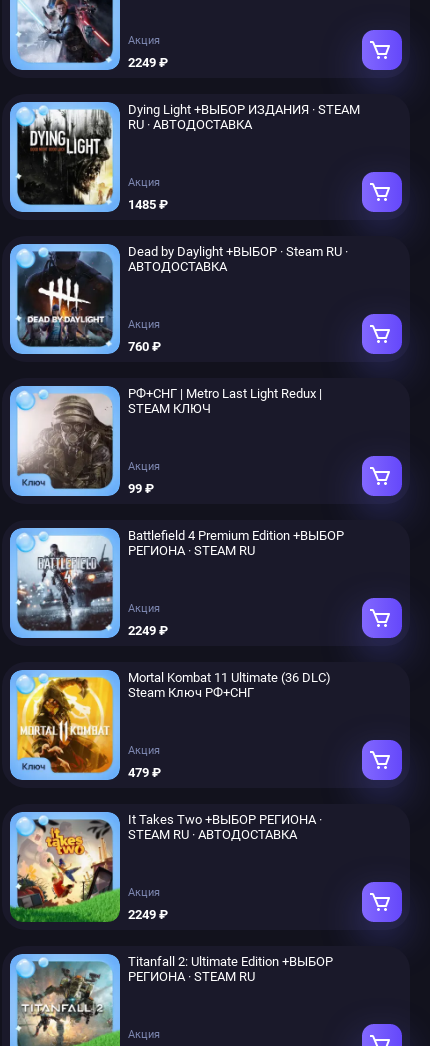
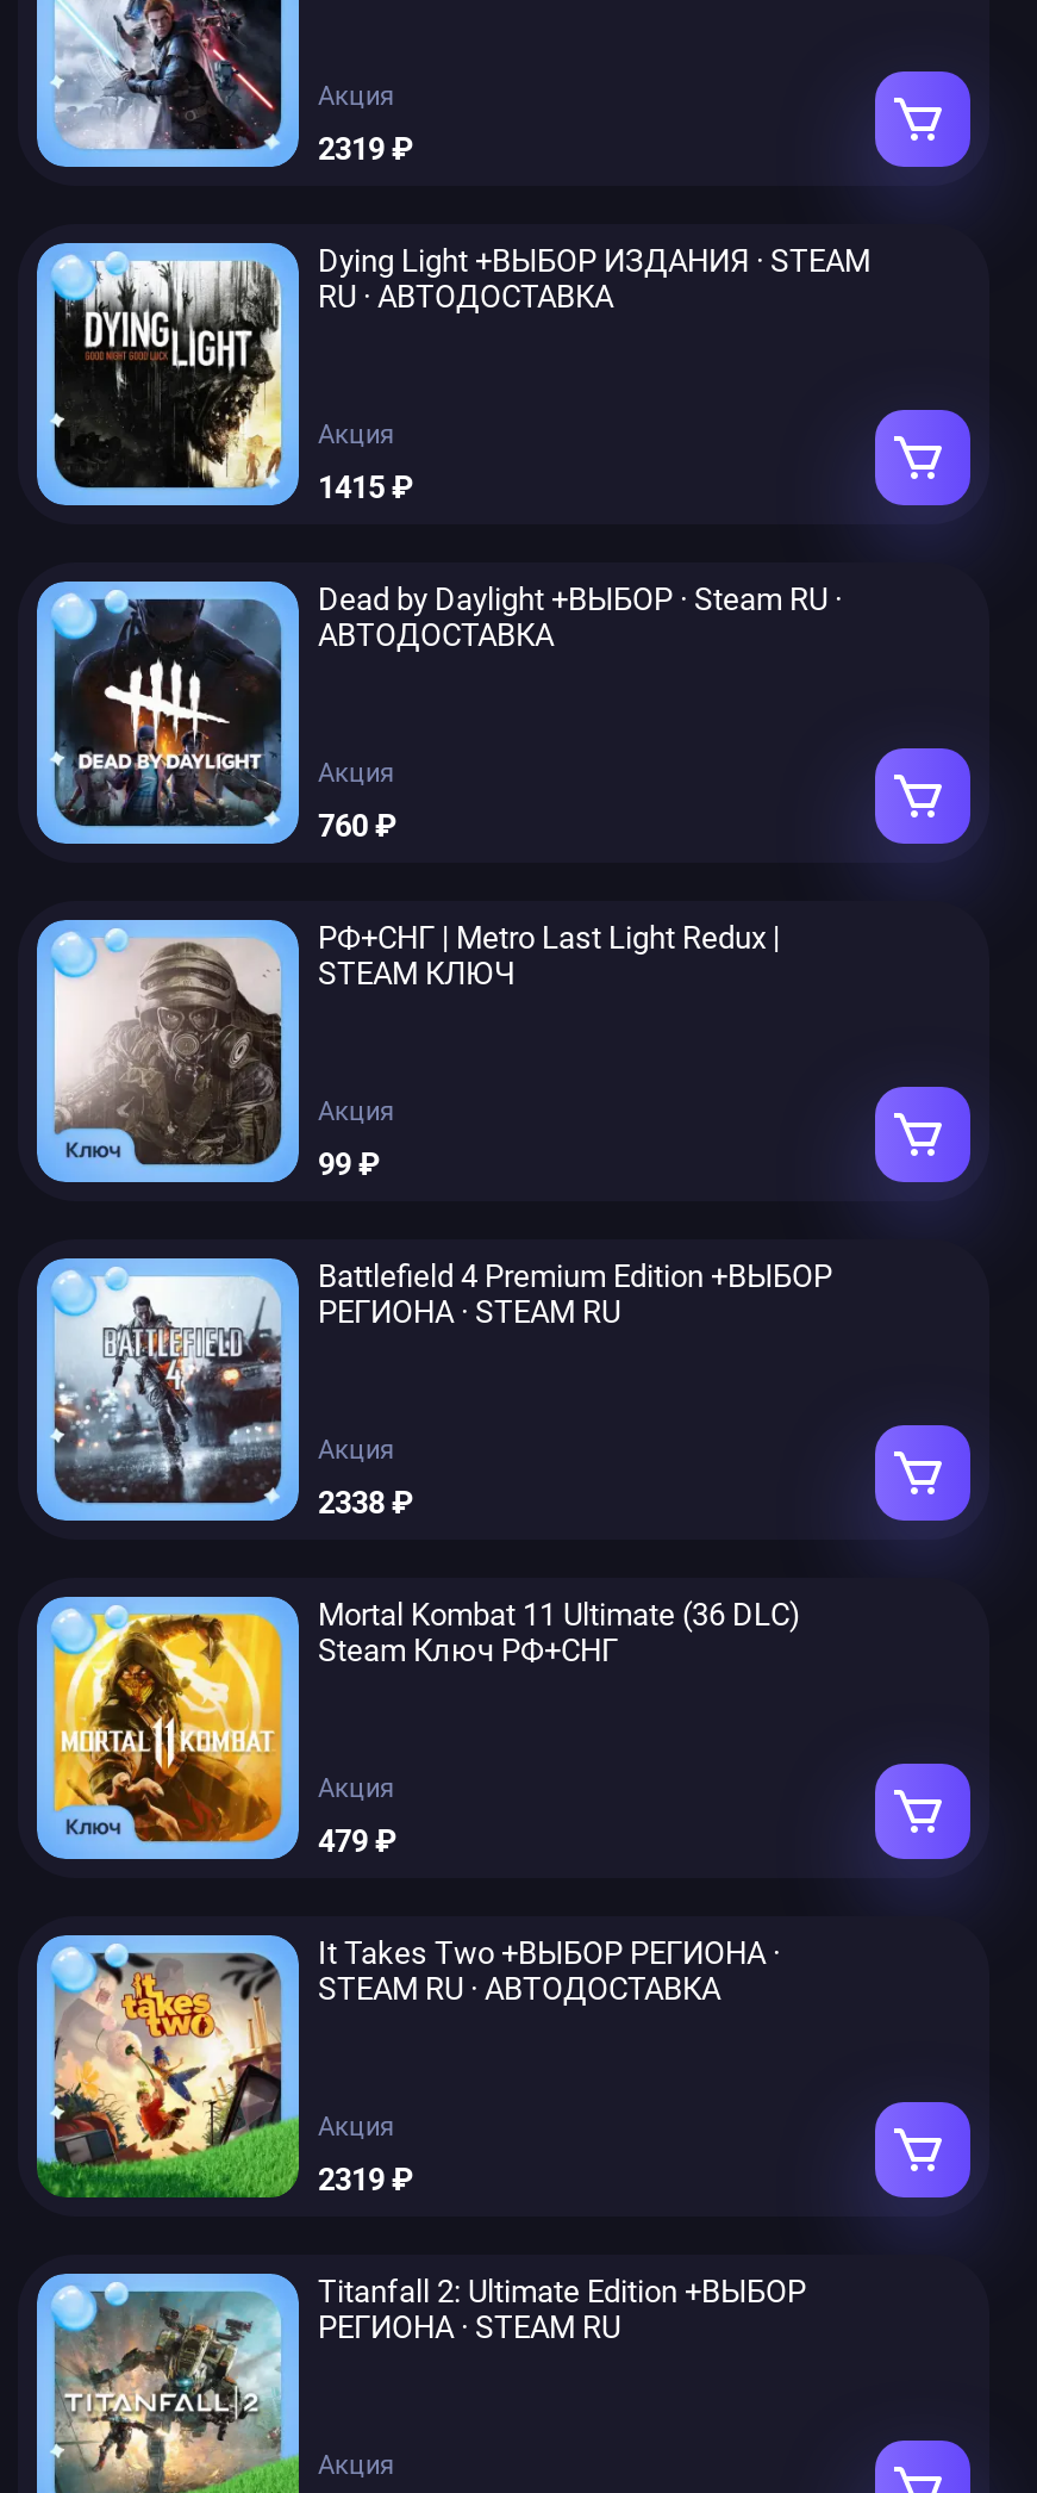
[128,55,168,70] 2249 ₽ -> [318,131,413,167] 2319 ₽
[128,197,168,212] 1485 ₽ -> [318,470,413,505] 1415 ₽
[128,623,168,638] 2249 ₽ -> [318,1485,413,1521] 2338 ₽
[128,907,168,922] 2249 ₽ -> [318,2162,413,2197] 2319 ₽

